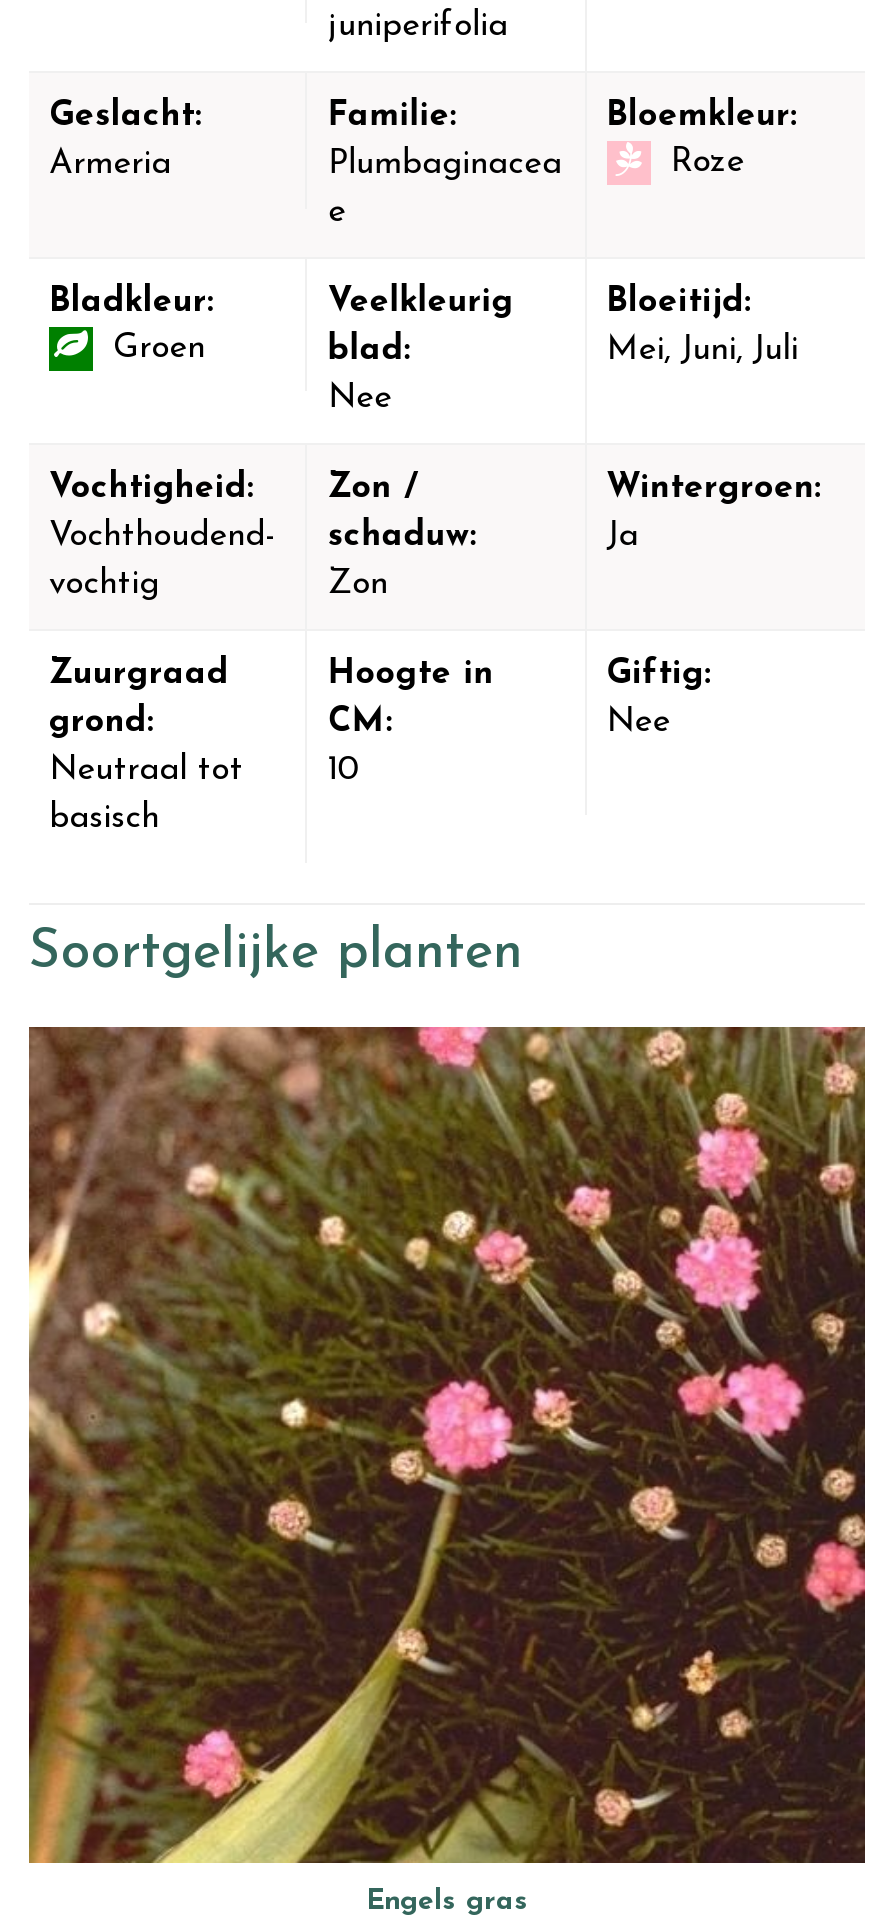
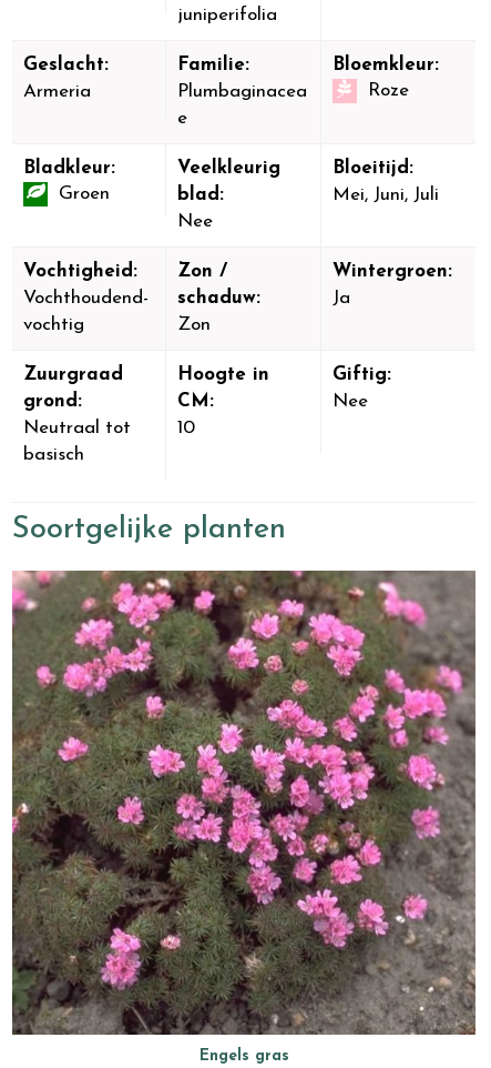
[27,1025,867,1865] [image] -> [11,570,477,1036] [image]

